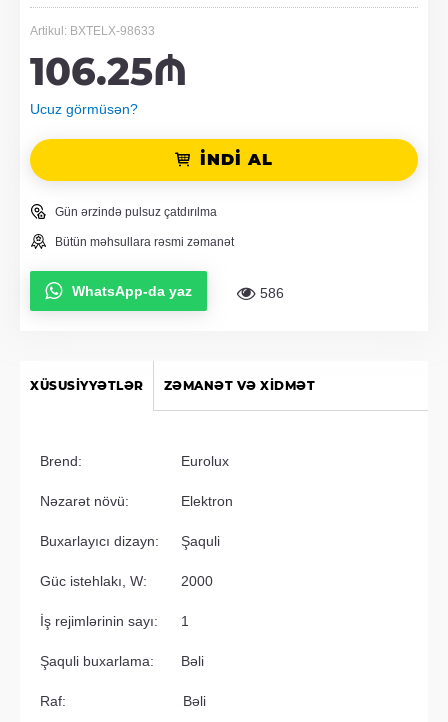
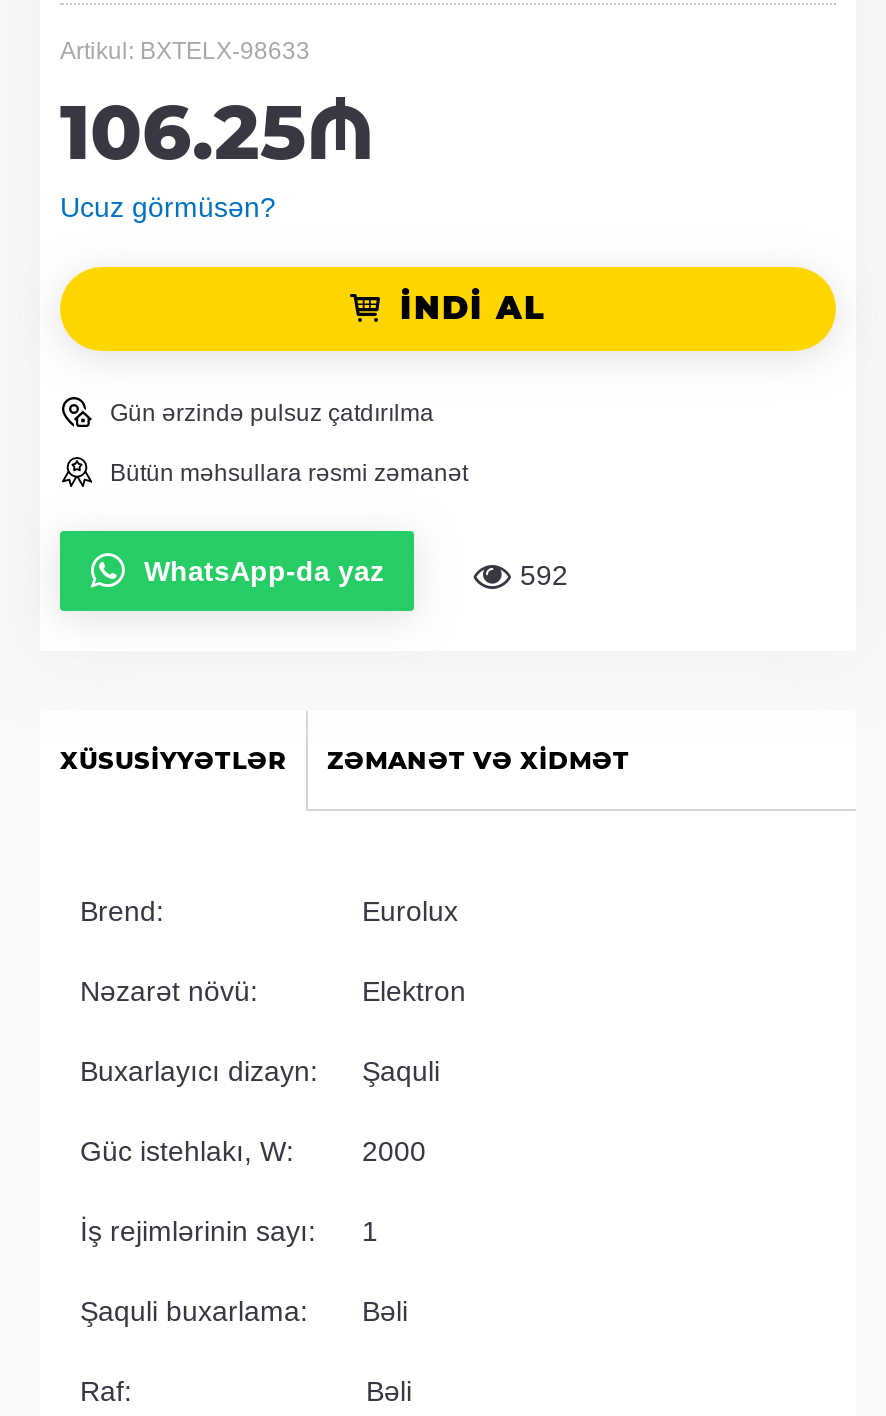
[256,285,284,301] 586 -> [512,559,568,591] 592

